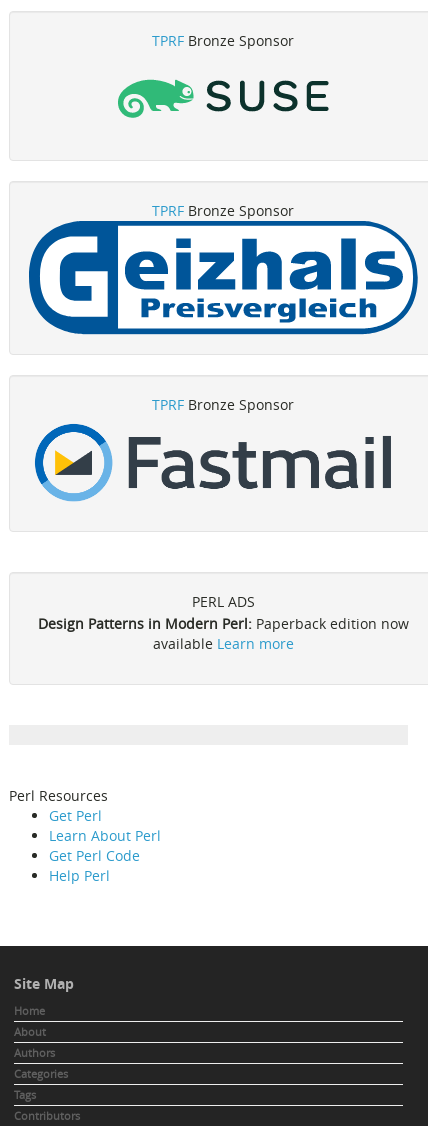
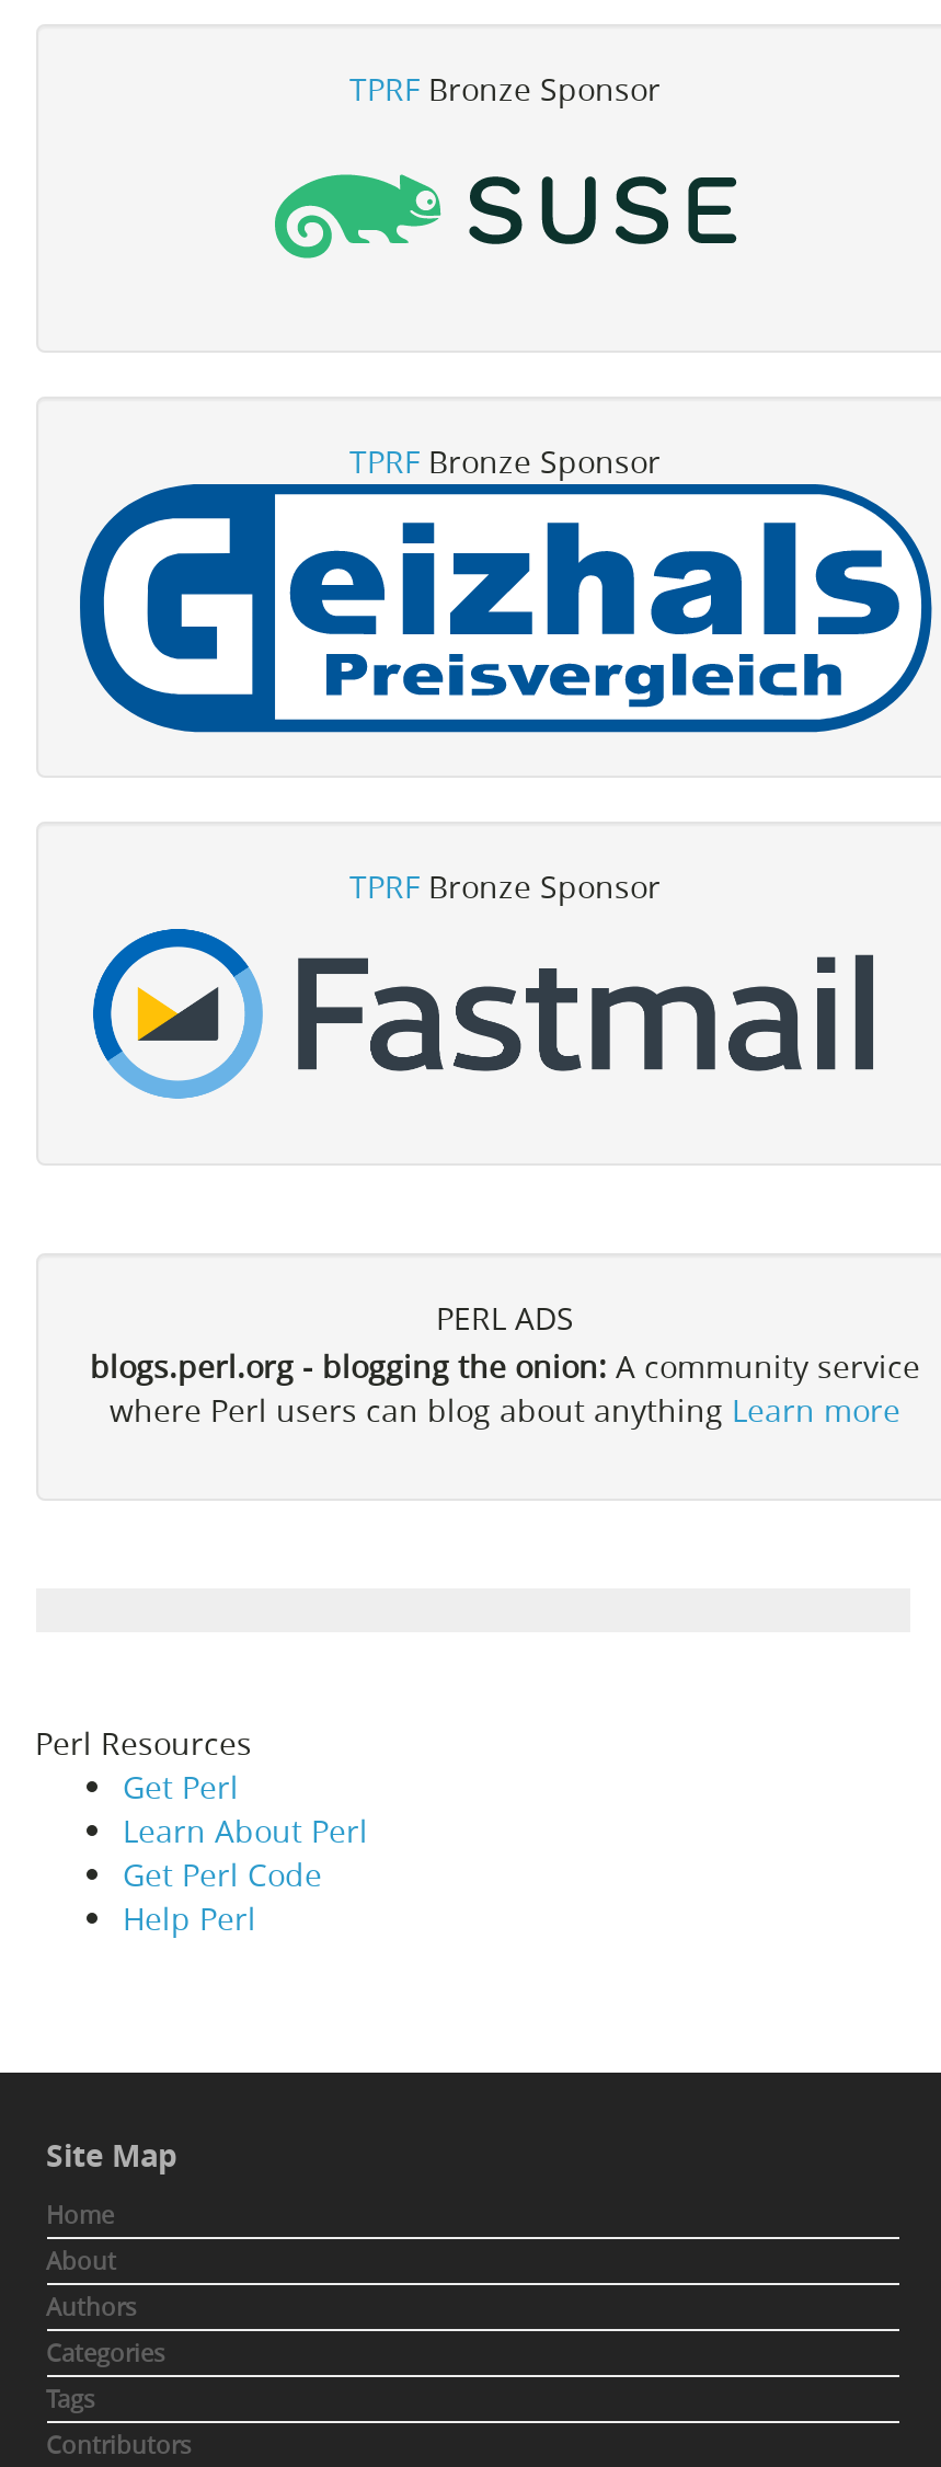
[37,613,408,652] Design Patterns in Modern Perl: Paperback edition now | available Learn more -> [90,1344,920,1430] blogs.perl.org - blogging the onion: A community service | where Perl users can blog about anything Learn more

